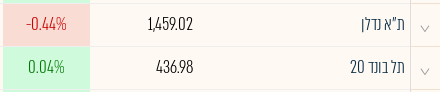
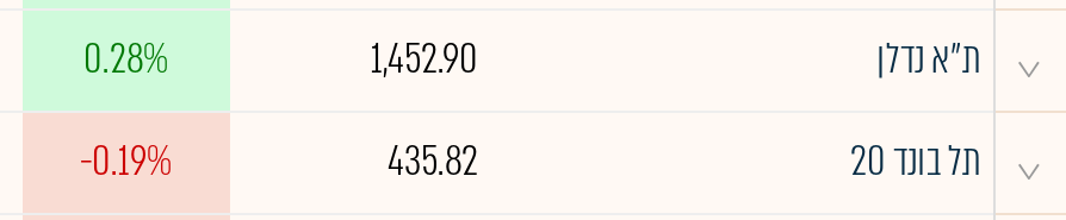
[26,12,67,37] -0.44% -> [83,30,169,89] 0.28%
[148,12,193,37] 1,459.02 -> [371,30,478,89] 1,452.90
[28,55,65,80] 0.04% -> [80,132,173,191] -0.19%
[156,55,193,80] 436.98 -> [388,132,478,191] 435.82

